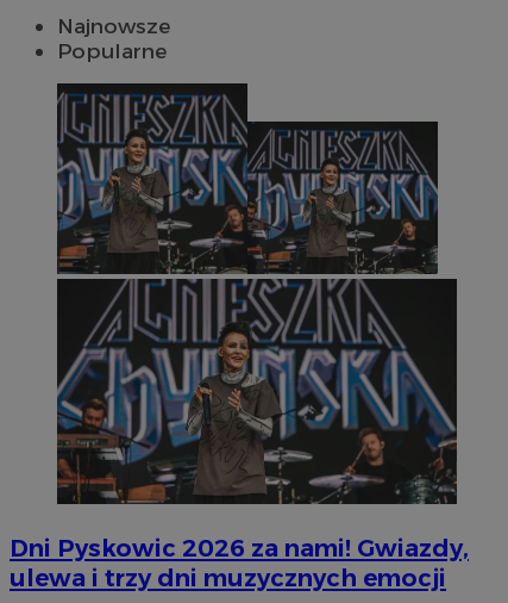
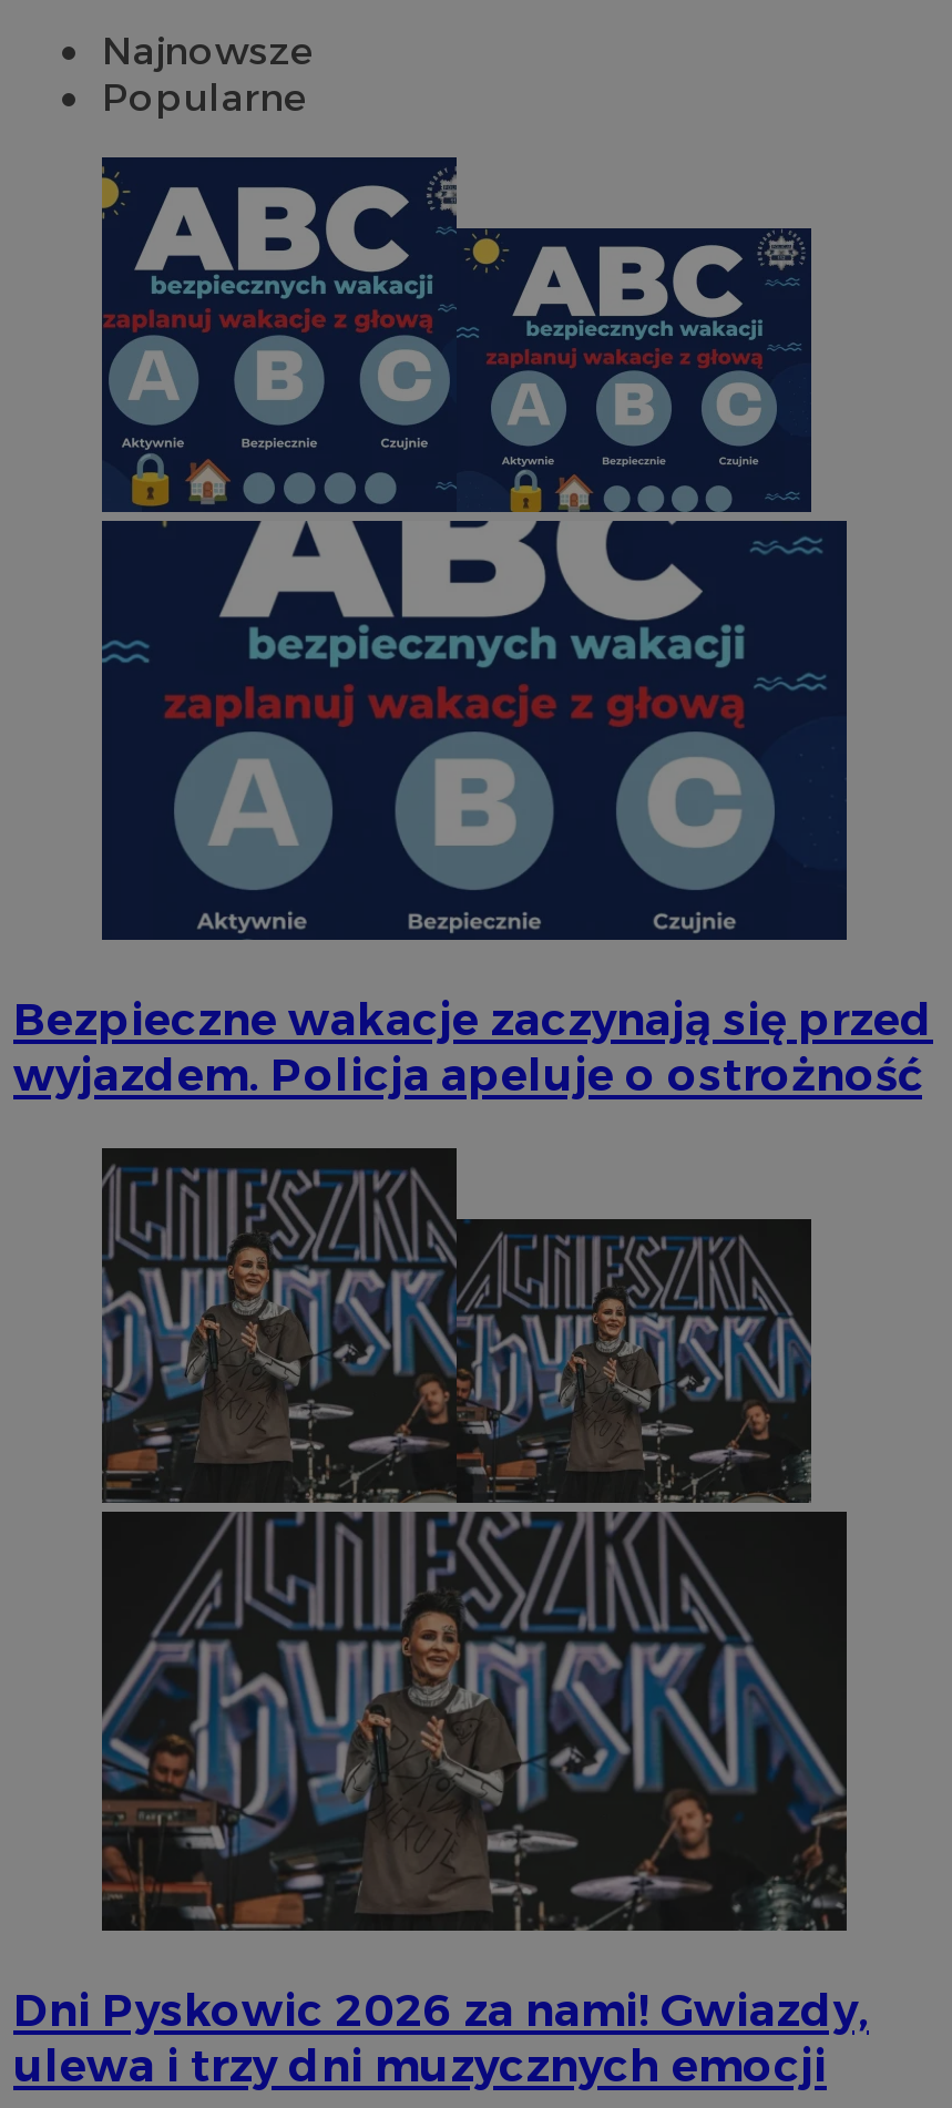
none -> [13,154,933,1102] [image] | Bezpieczne wakacje zaczynają się przed | wyjazdem. Policja apeluje o ostrożność

